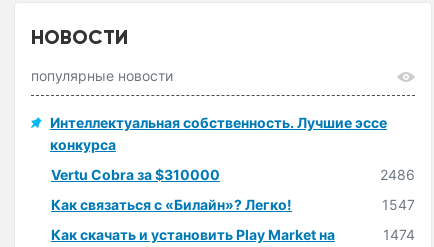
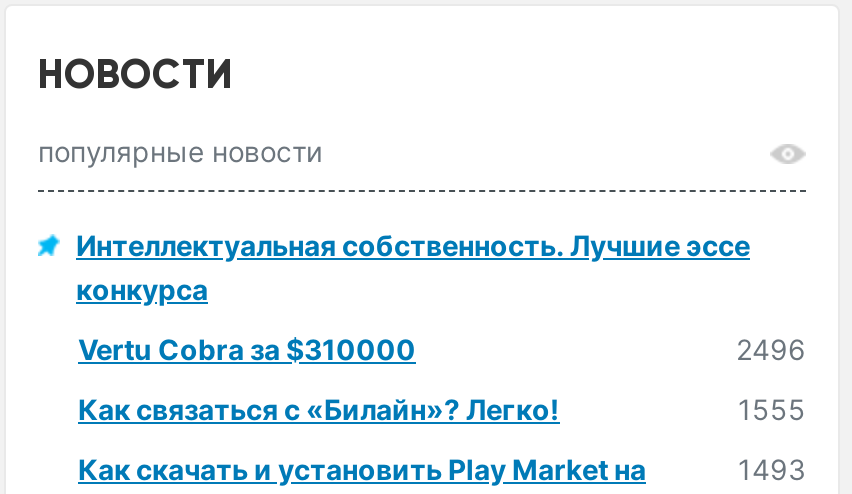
[380,166,415,183] 2486 -> [736,332,806,366] 2496
[382,196,415,213] 1547 -> [738,392,806,426] 1555
[383,226,415,243] 1474 -> [738,452,806,486] 1493

